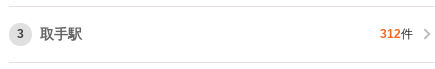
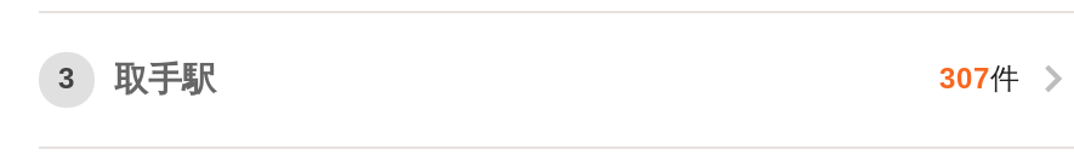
[380,27,413,41] 312件 -> [939,63,1019,97] 307件

